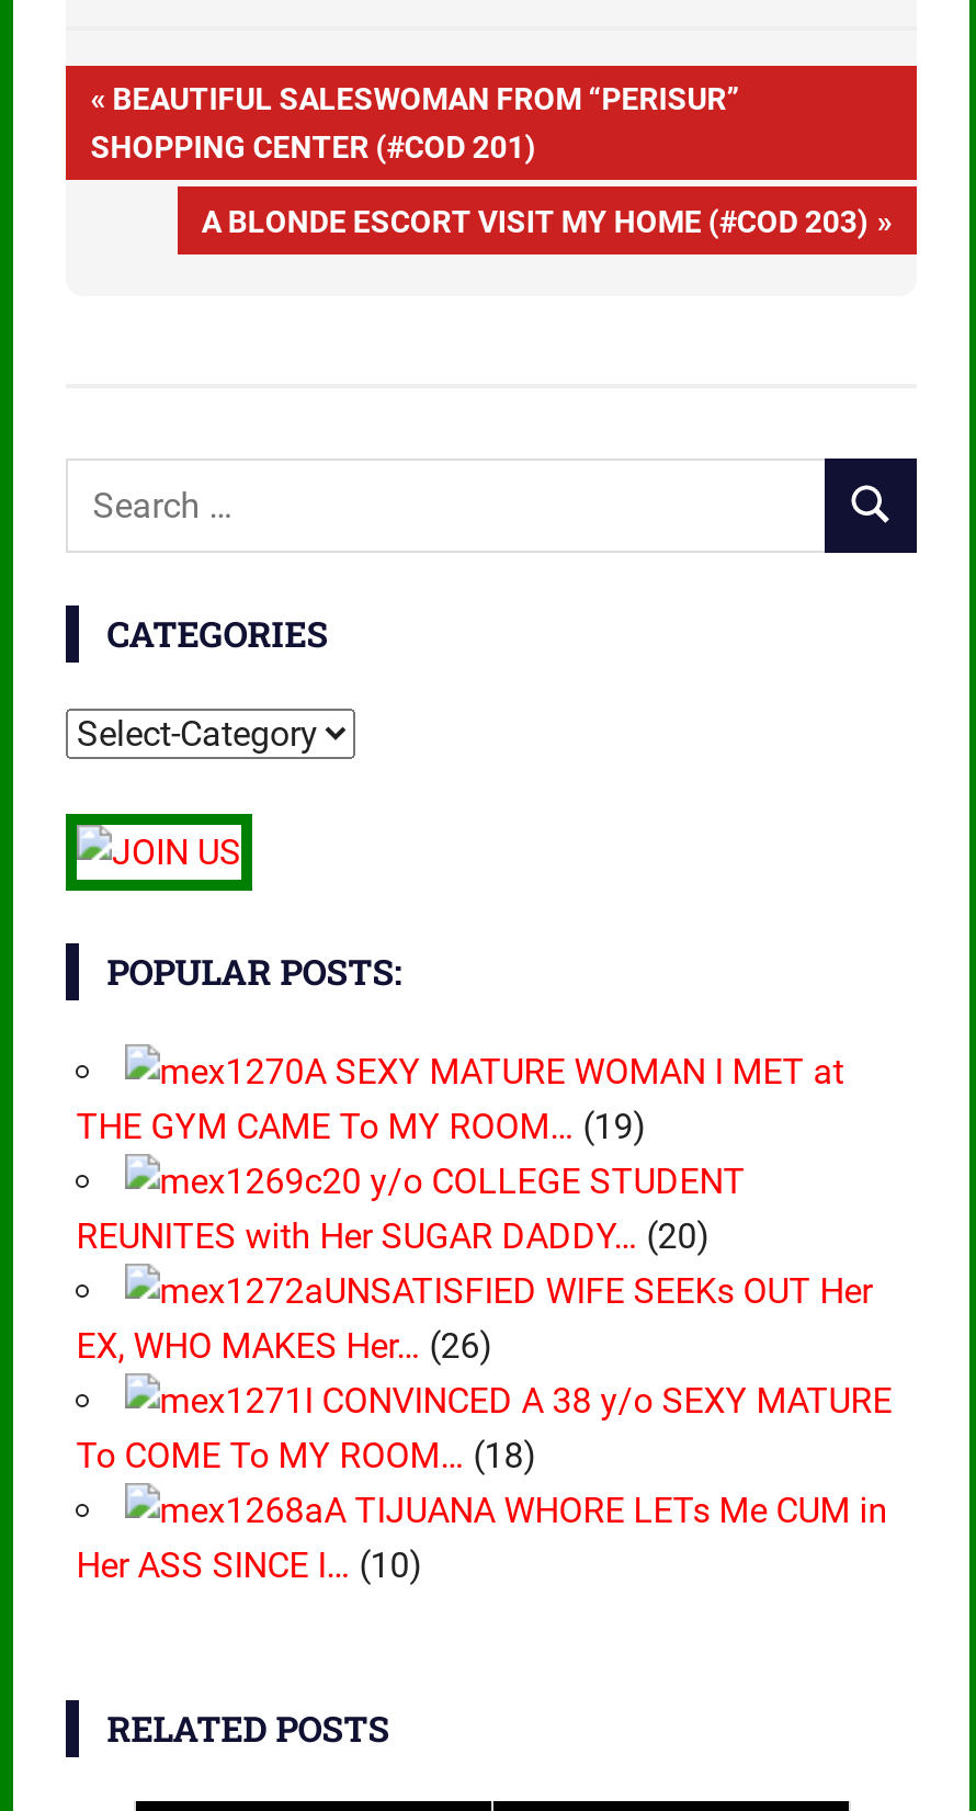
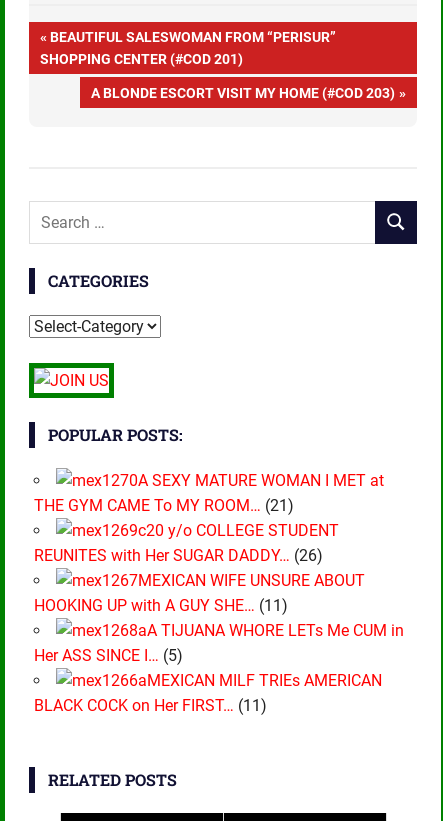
[76,1106,647,1148] THE GYM CAME To MY ROOM… (19) -> [34,496,294,515] THE GYM CAME To MY ROOM… (21)
[76,1216,892,1477] REUNITES with Her SUGAR DADDY… (20) | UNSATISFIED WIFE SEEKs OUT Her | EX, WHO MAKES Her… (26) | I CONVINCED A 38 y/o SEXY MATURE | To COME To MY ROOM… (18) -> [34,546,365,615] REUNITES with Her SUGAR DADDY… (26) | MEXICAN WIFE UNSURE ABOUT | HOOKING UP with A GUY SHE… (11)
moved [324,1490,888,1532] -> [147,621,404,640]: A TIJUANA WHORE LETs Me CUM in
[76,1545,423,1586] Her ASS SINCE I… (10) -> [34,646,382,715] Her ASS SINCE I… (5) | MEXICAN MILF TRIEs AMERICAN | BLACK COCK on Her FIRST… (11)

